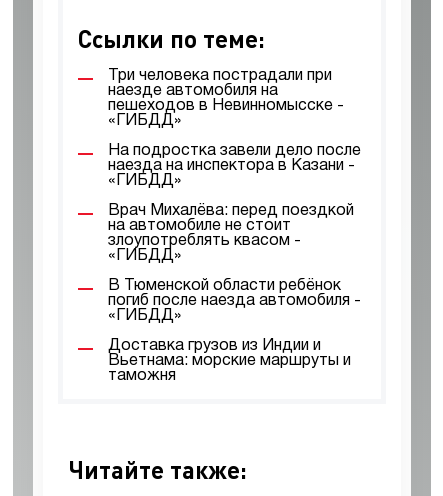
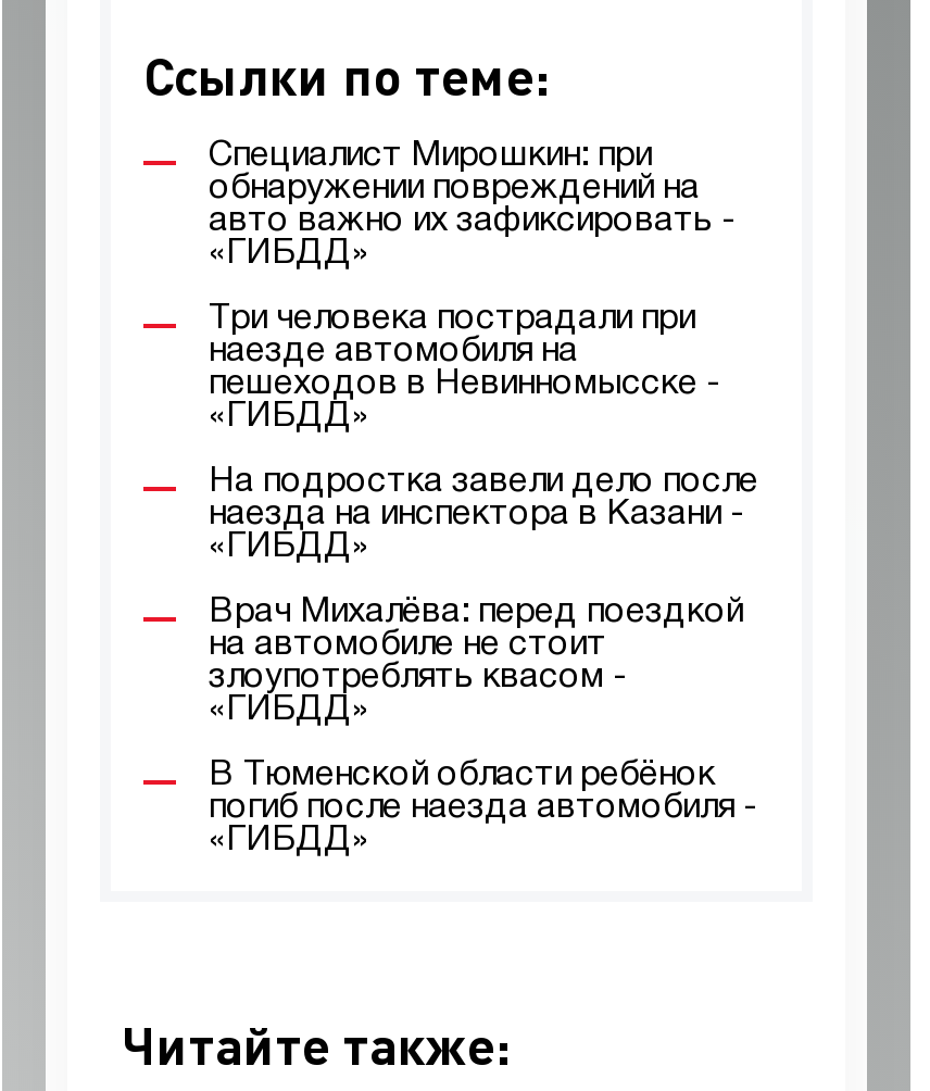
none -> [209,141,737,269] Специалист Мирошкин: при | обнаружении повреждений на | авто важно их зафиксировать - | «ГИБДД»
moved [108,69,361,323] -> [209,304,758,856]: Три человека пострадали при | наезде автомобиля на | пешеходов в Невинномысске - | ... | погиб после наезда автомобиля - | «ГИБДД»
[108,339,351,383] Доставка грузов из Индии и | Вьетнама: морские маршруты и | таможня -> none

